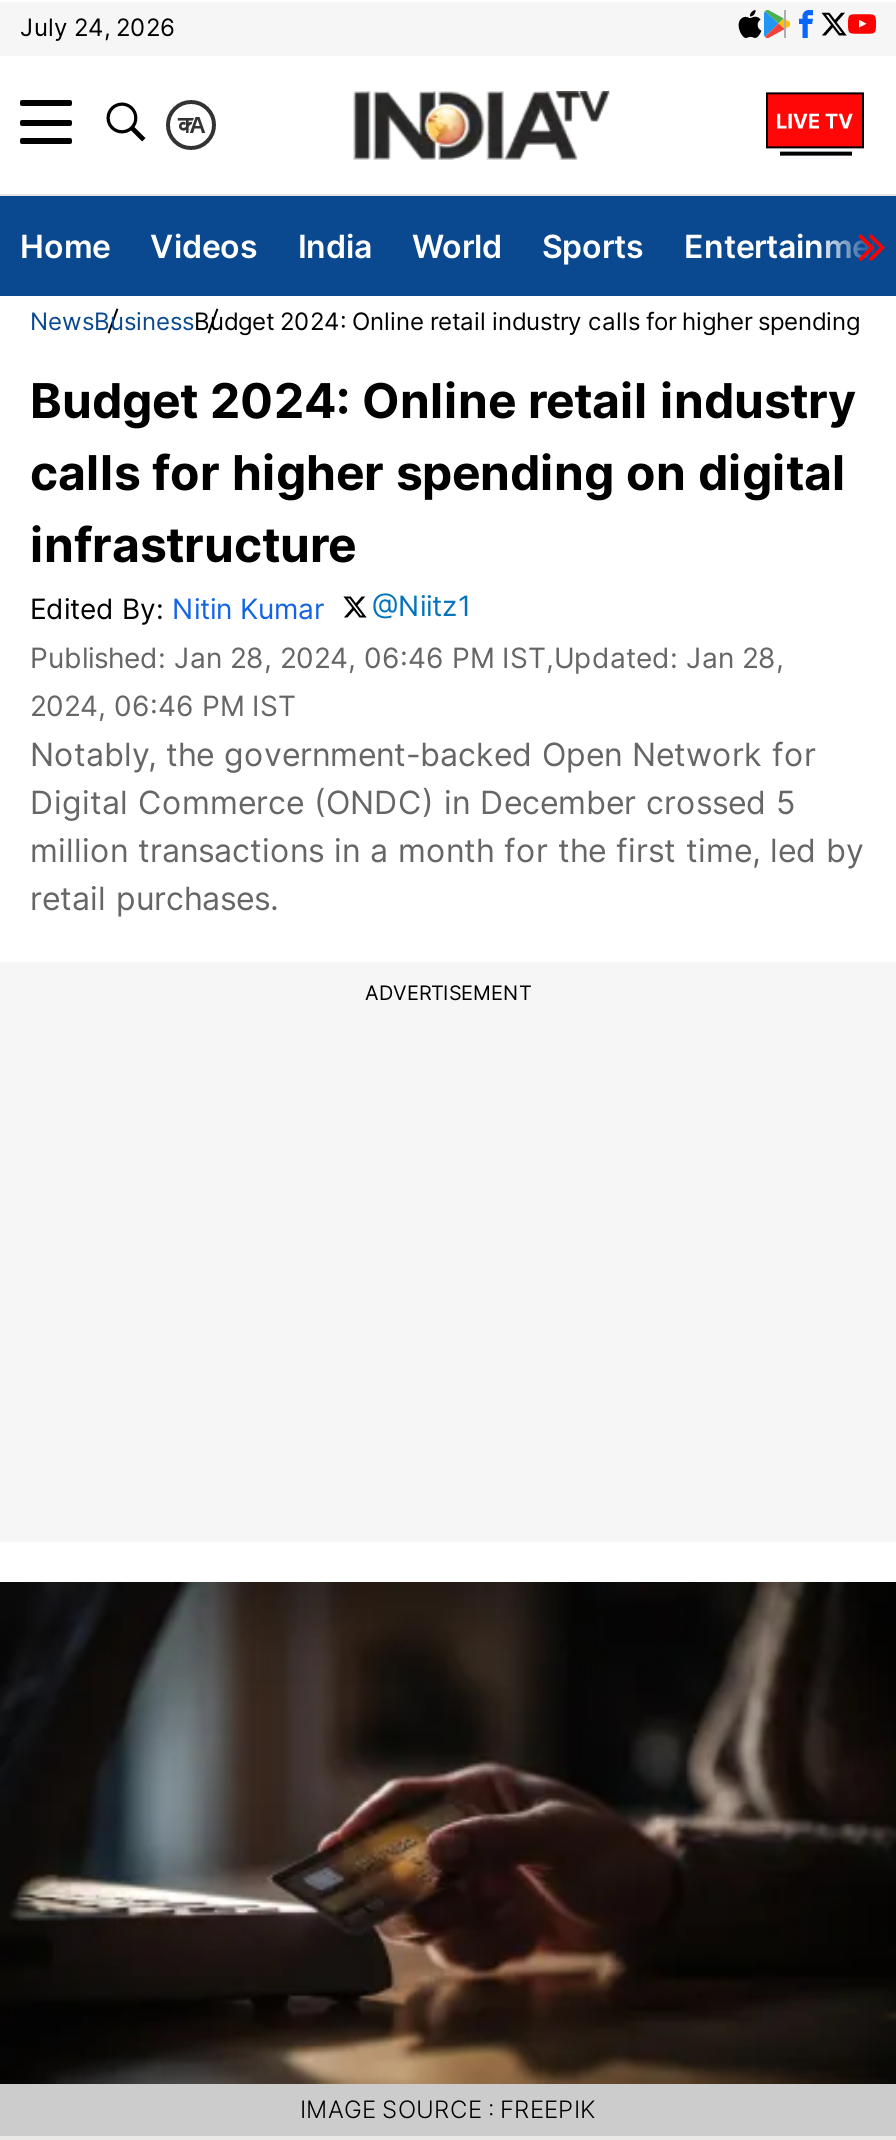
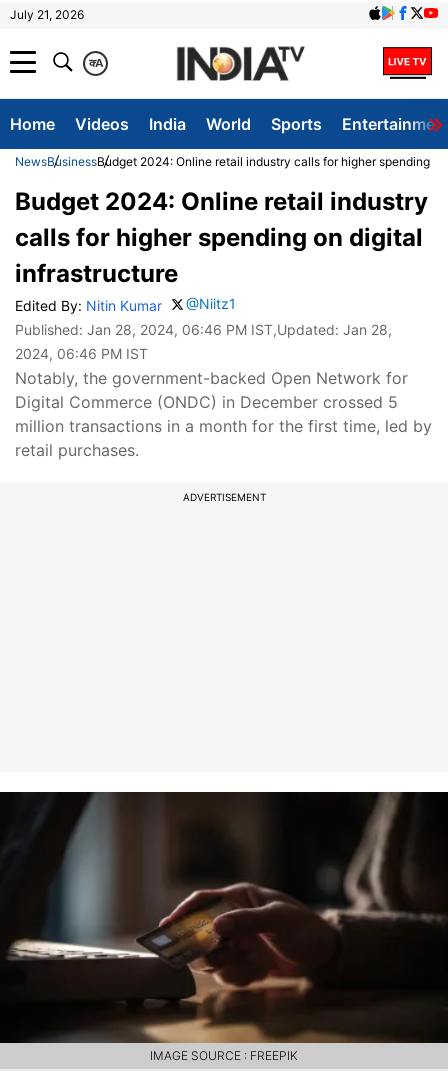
[20,12,174,42] July 24, 2026 -> [10,7,84,22] July 21, 2026

